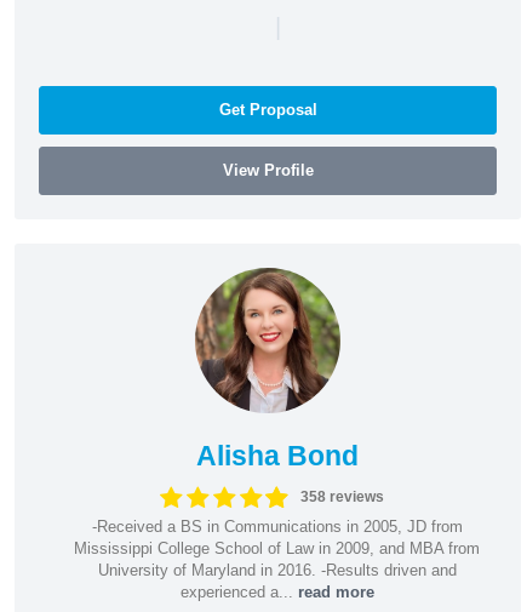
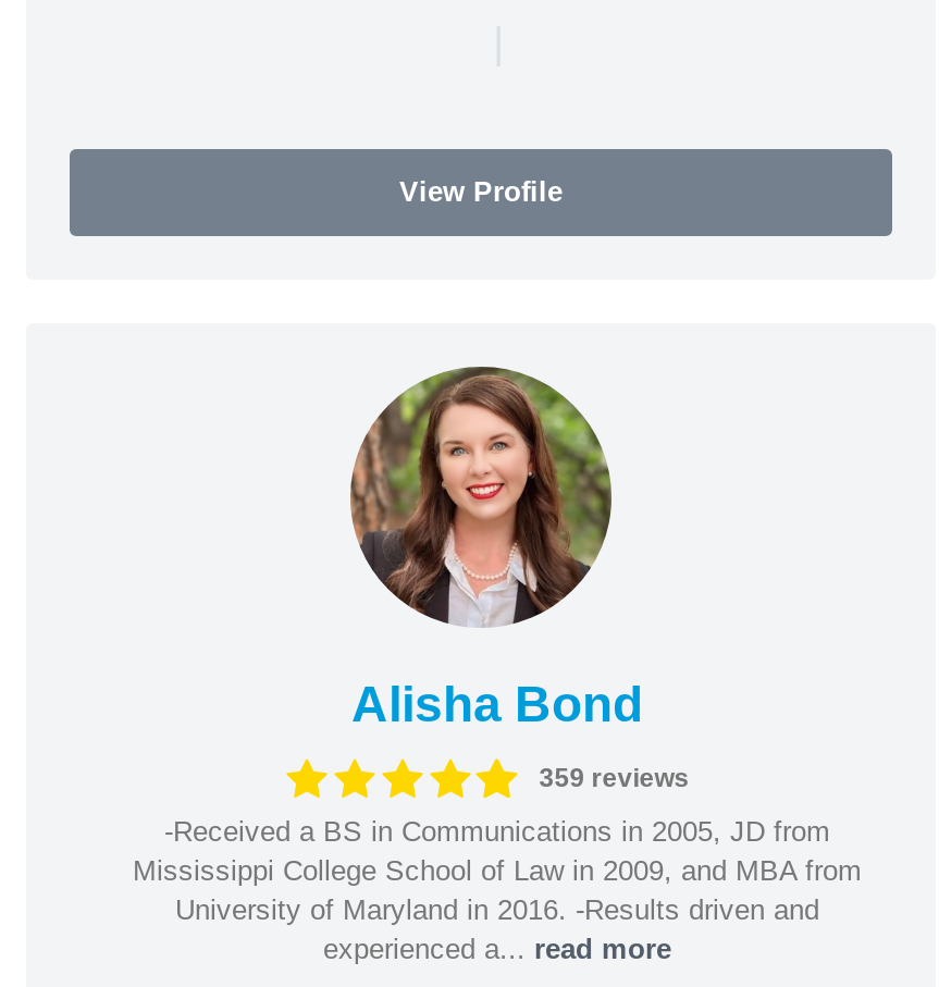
[219,100,317,118] Get Proposal -> none
[300,488,384,505] 358 reviews -> [539,763,689,793] 359 reviews

